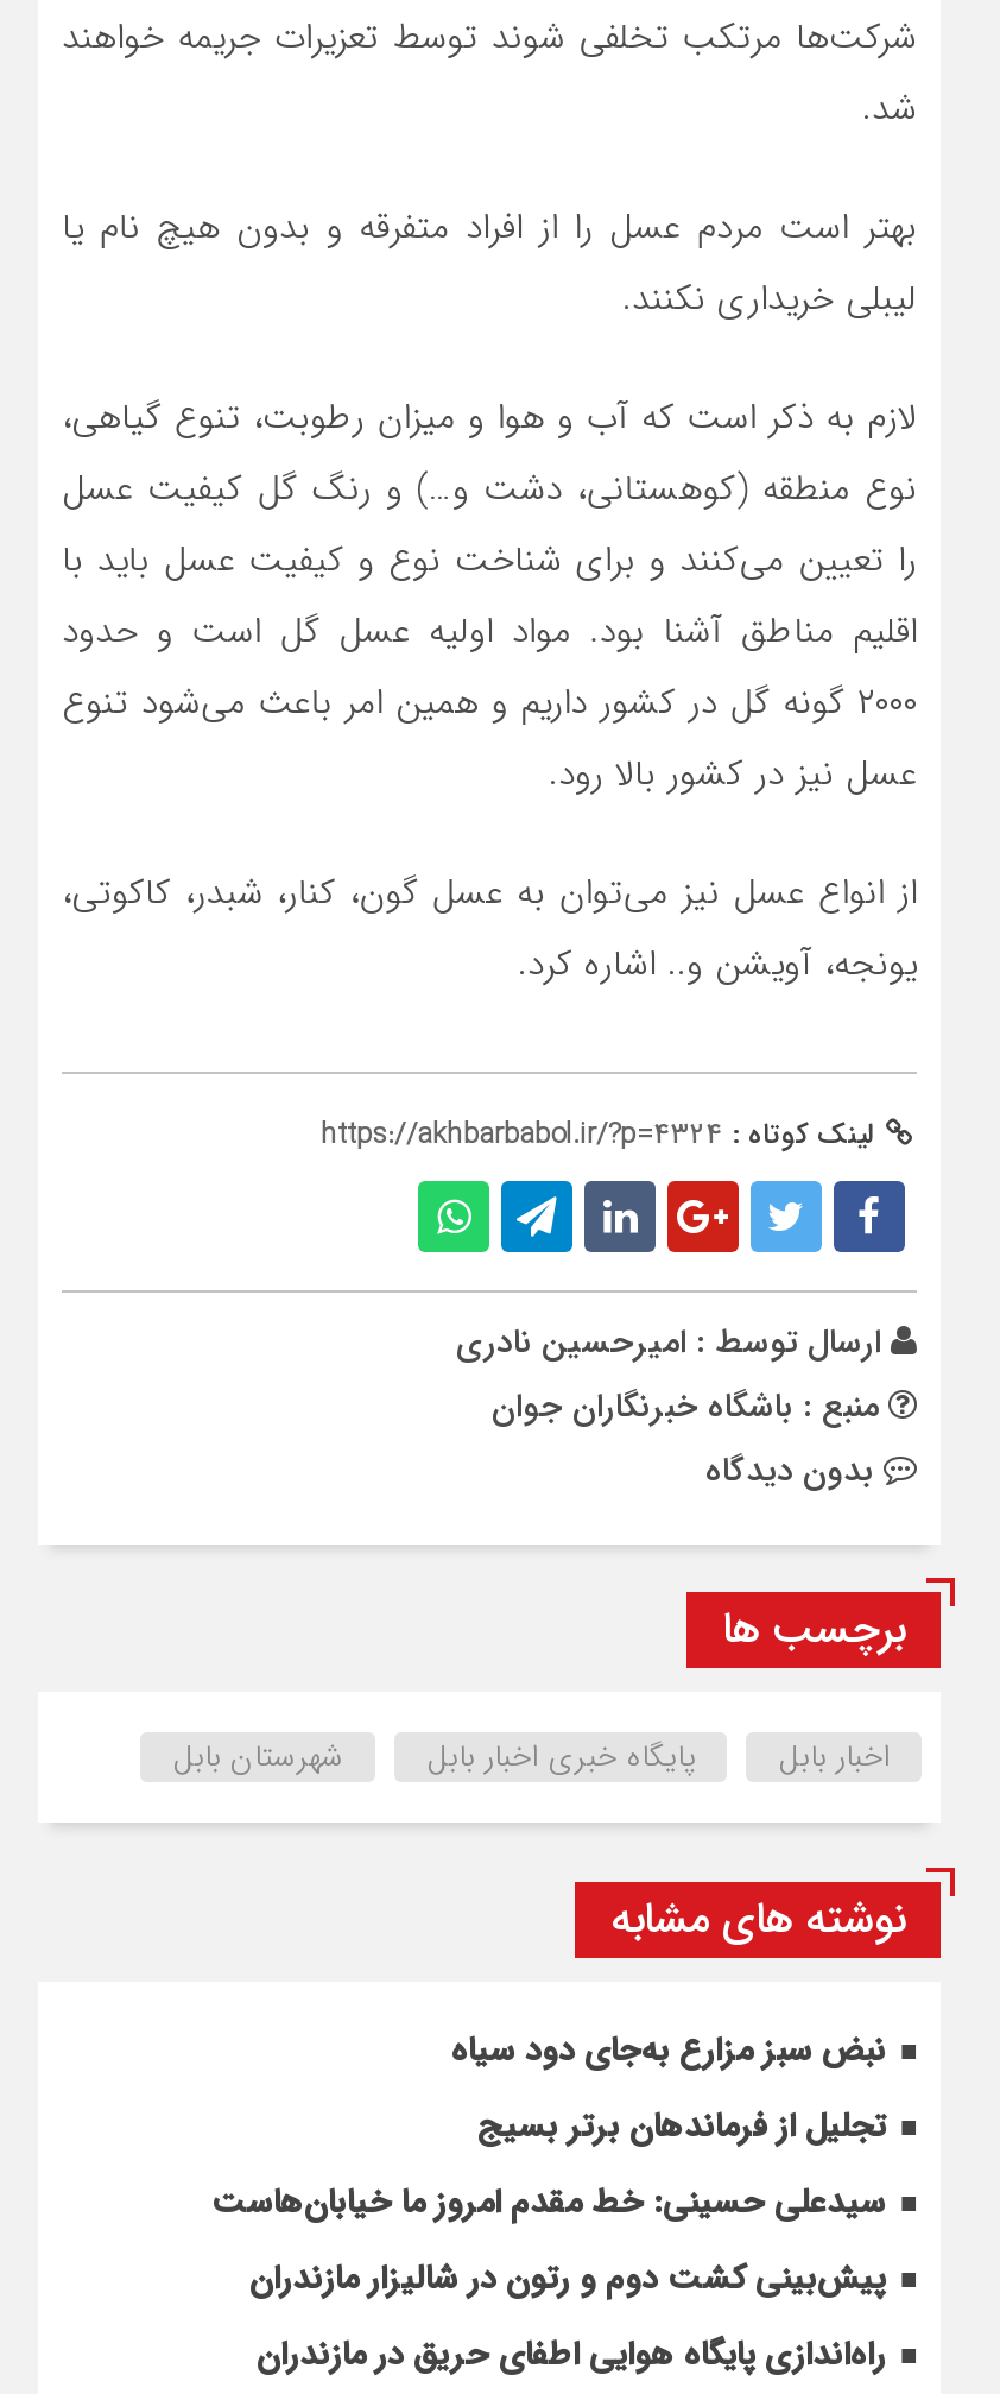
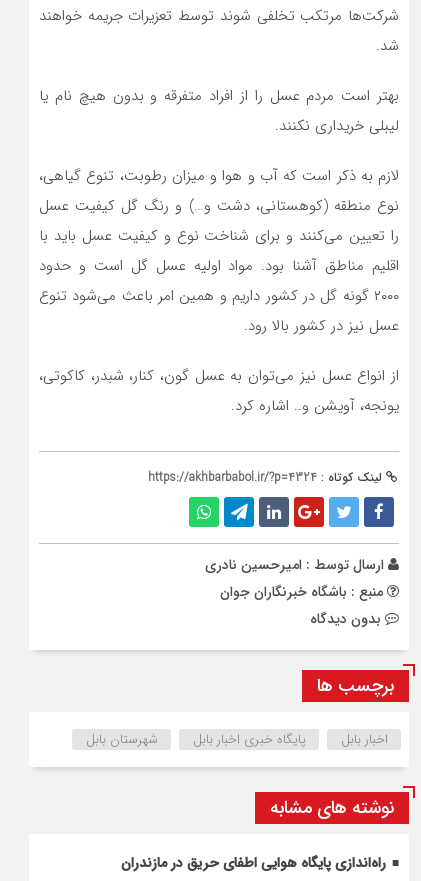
[211,2025,886,2305] نبض سبز مزارع به‌جای دود سیاه | تجلیل از فرماندهان برتر بسیج | سیدعلی حسینی: خط مقدم امروز ما خیابان‌هاست | پیش‌بینی کشت دوم و رتون در شالیزار مازندران -> none

